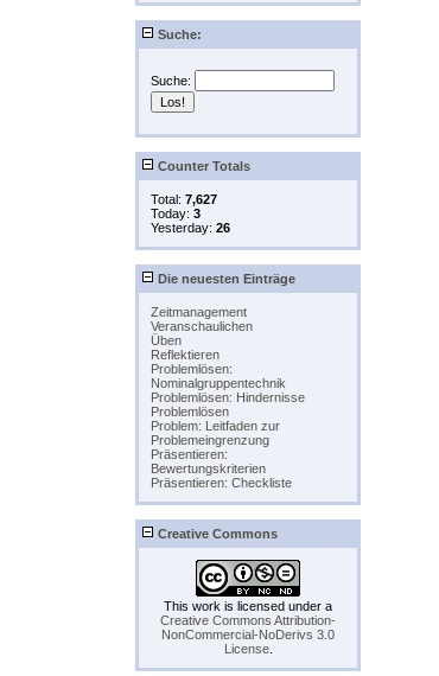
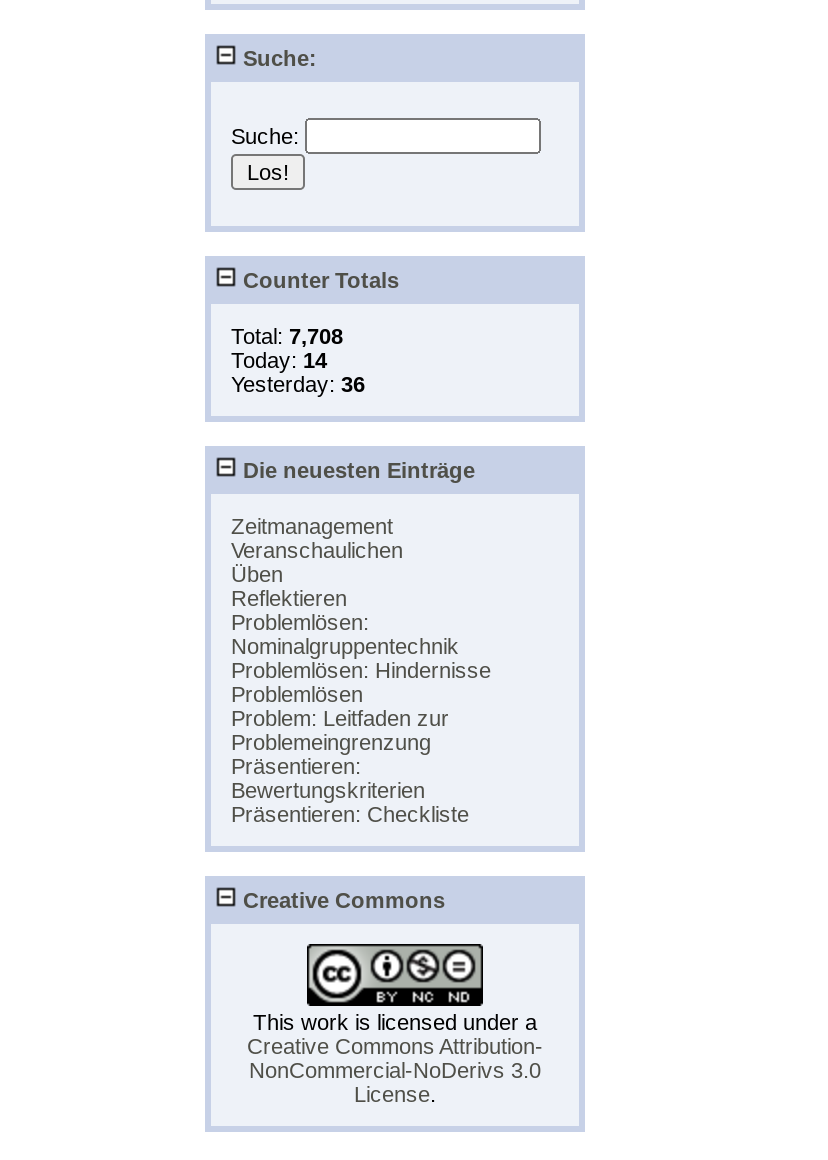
[151,192,217,206] Total: 7,627 -> [231,324,343,348] Total: 7,708
[151,206,201,221] Today: 3 -> [231,348,327,372] Today: 14
[151,221,230,235] Yesterday: 26 -> [231,372,365,396] Yesterday: 36

